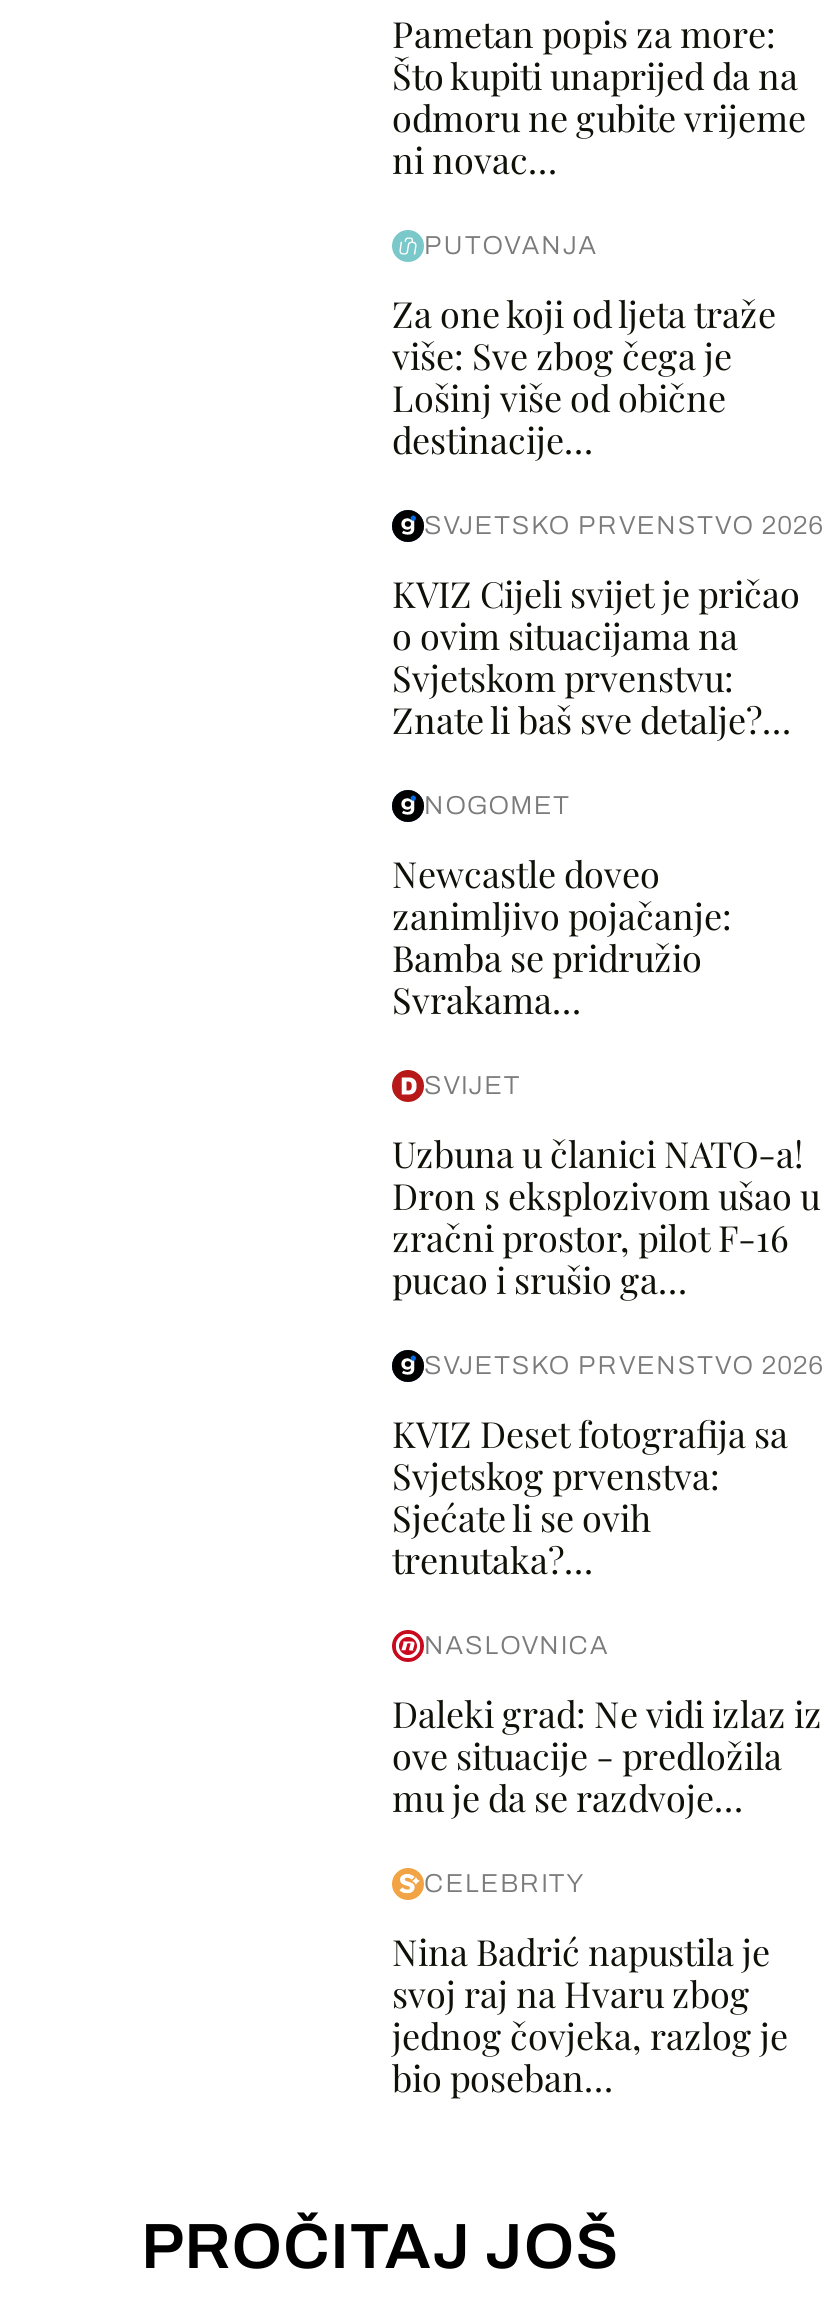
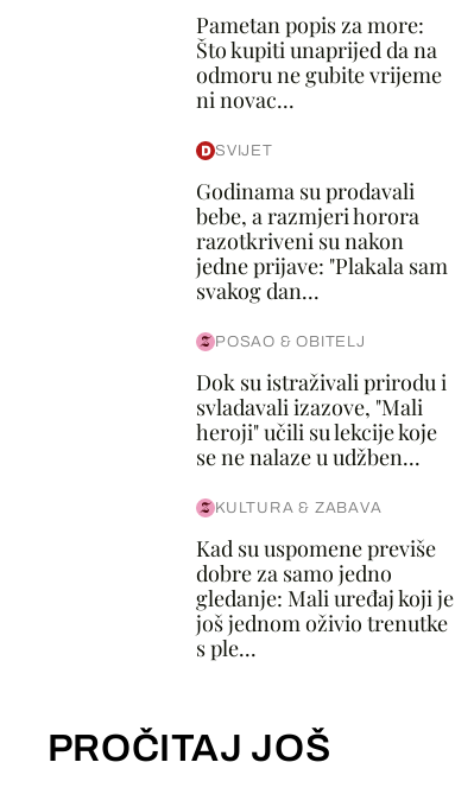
[392,231,824,1023] PUTOVANJA | Za one koji od ljeta traže | više: Sve zbog čega je | Lošinj više od obične | destinacije... | SVJETSKO PRVENSTVO 2026 | KVIZ Cijeli svijet je pričao | o ovim situacijama na | Svjetskom prvenstvu: | Znate li baš sve detalje?... | NOGOMET | Newcastle doveo | zanimljivo pojačanje: | Bamba se pridružio | Svrakama... -> none
[392,1129,824,2101] Uzbuna u članici NATO-a! | Dron s eksplozivom ušao u | zračni prostor, pilot F-16 | pucao i srušio ga... | SVJETSKO PRVENSTVO 2026 | KVIZ Deset fotografija sa | Svjetskog prvenstva: | Sjećate li se ovih | trenutaka?... | NASLOVNICA | Daleki grad: Ne vidi izlaz iz | ove situacije - predložila | mu je da se razdvoje... | CELEBRITY | Nina Badrić napustila je | svoj raj na Hvaru zbog | jednog čovjeka, razlog je | bio poseban... -> [196,176,454,662] Godinama su prodavali | bebe, a razmjeri horora | razotkriveni su nakon | jedne prijave: "Plakala sam | svakog dan... | POSAO & OBITELJ | Dok su istraživali prirodu i | svladavali izazove, "Mali | heroji" učili su lekcije koje | se ne nalaze u udžben... | KULTURA & ZABAVA | Kad su uspomene previše | dobre za samo jedno | gledanje: Mali uređaj koji je | još jednom oživio trenutke | s ple...

